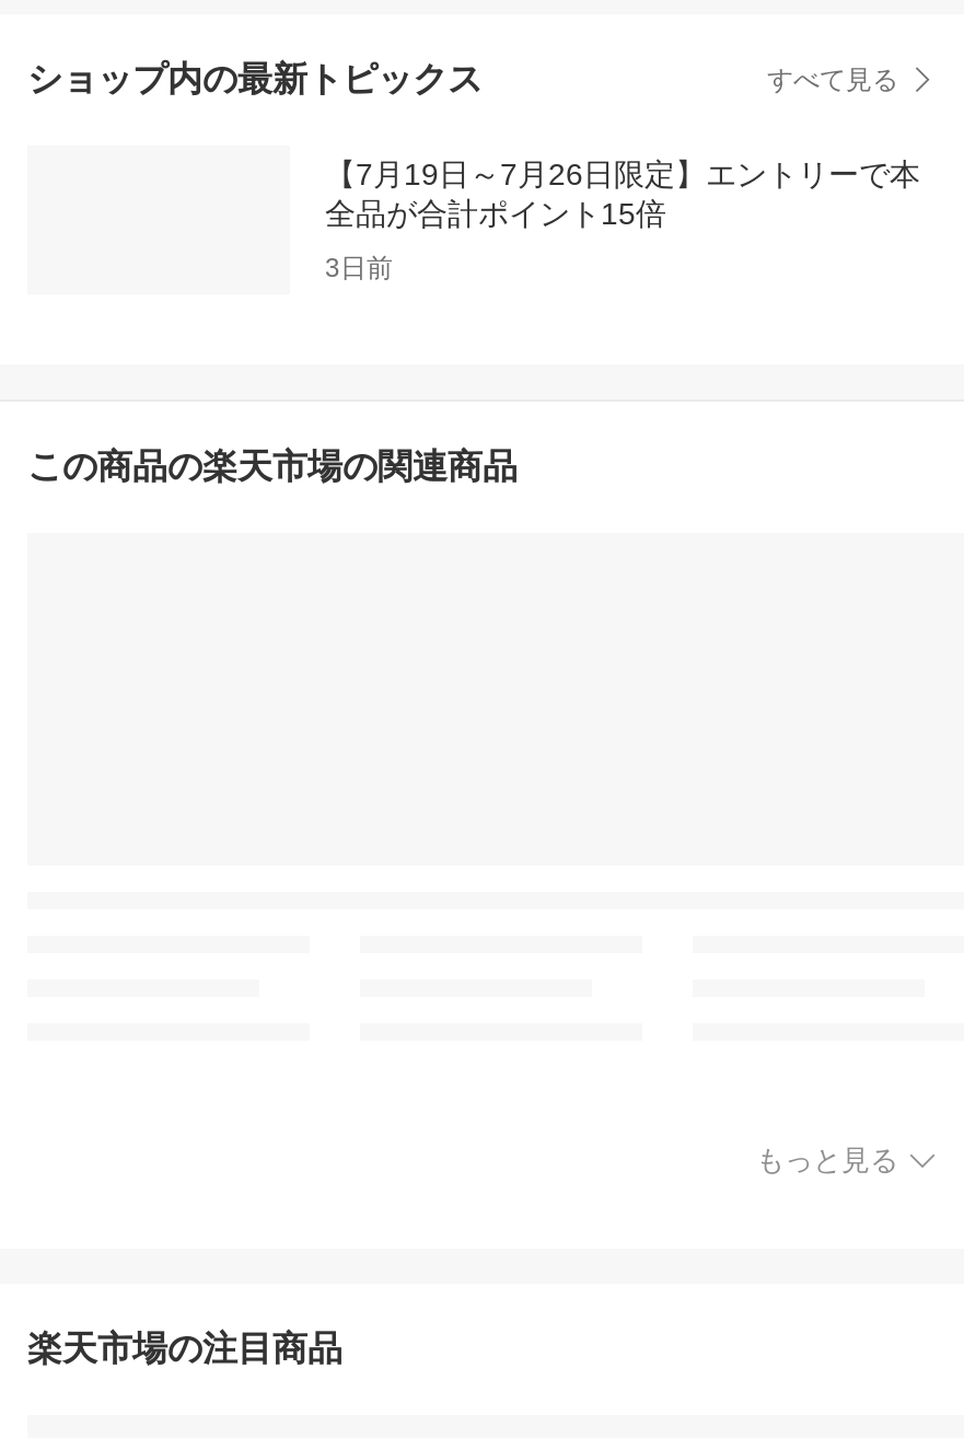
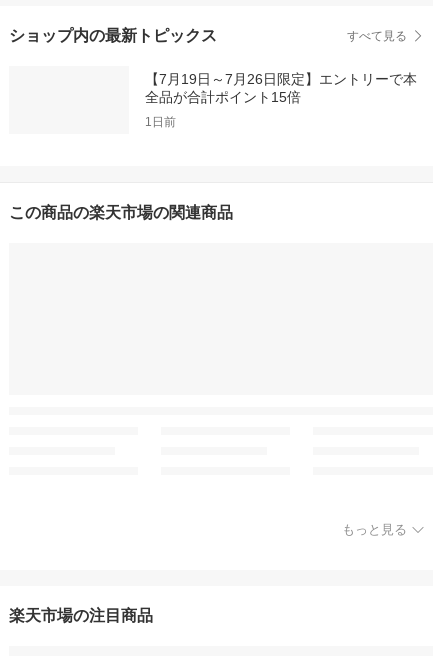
[325,253,393,283] 3日前 -> [145,115,176,129] 1日前

